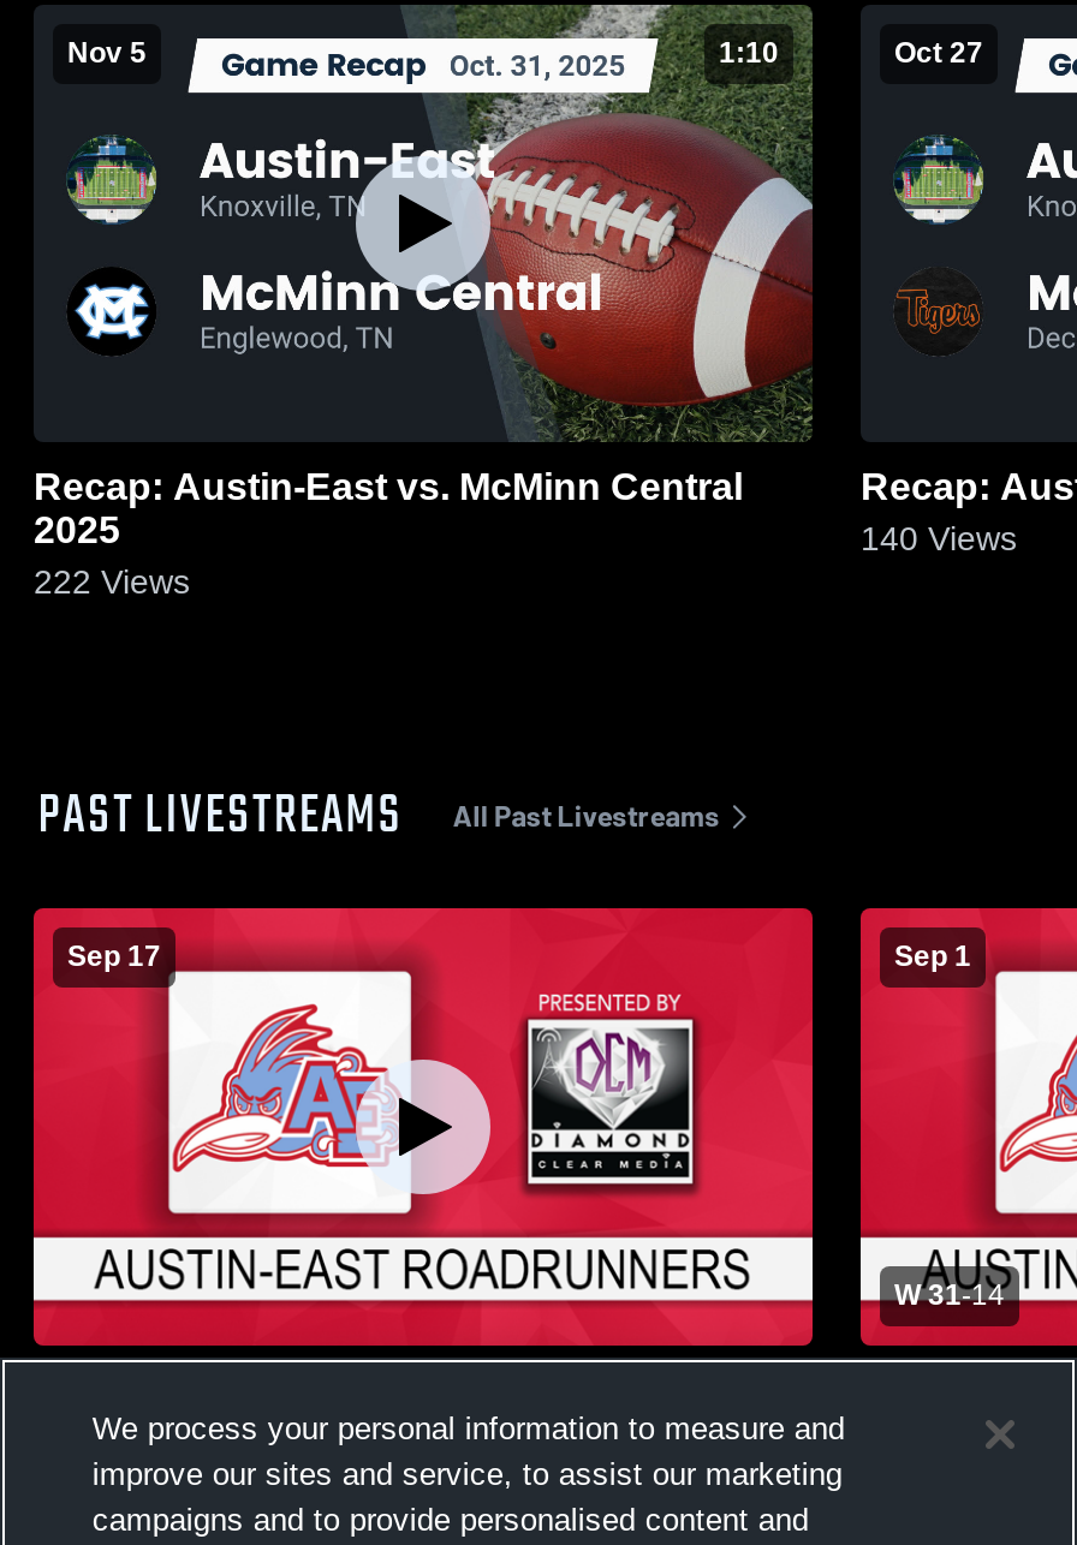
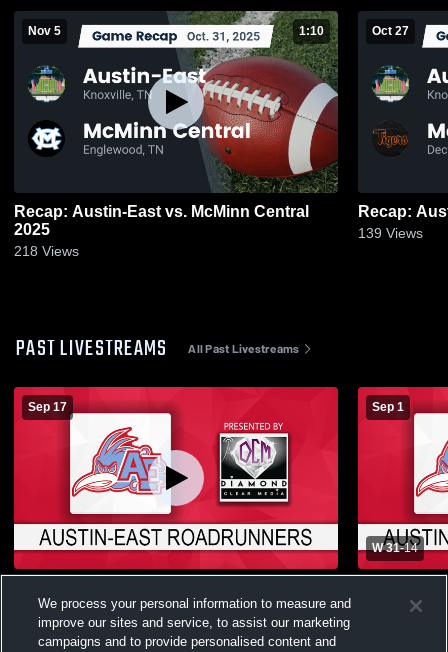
[861,520,1017,558] 140 Views -> [358,225,423,241] 139 Views
[34,563,190,602] 222 Views -> [14,243,79,259] 218 Views

